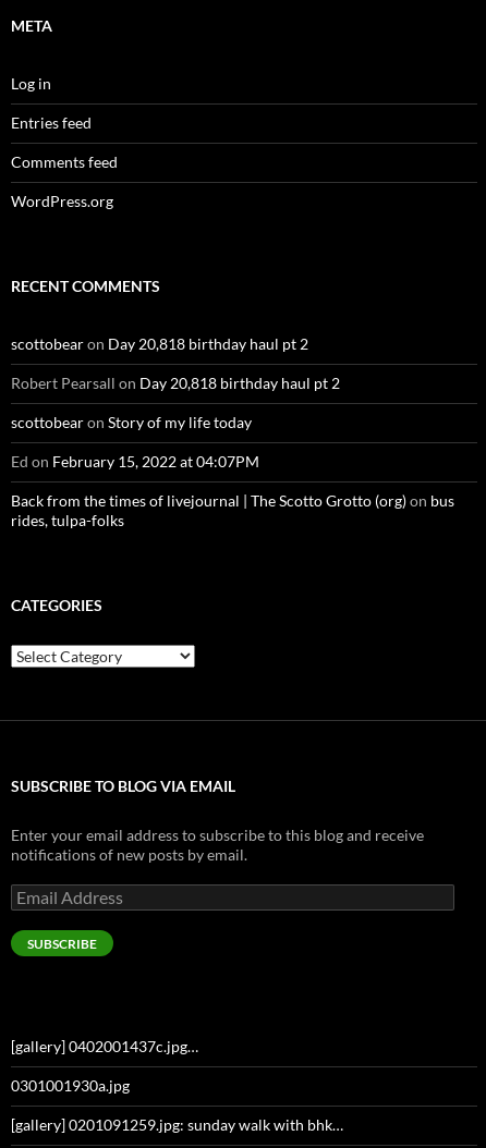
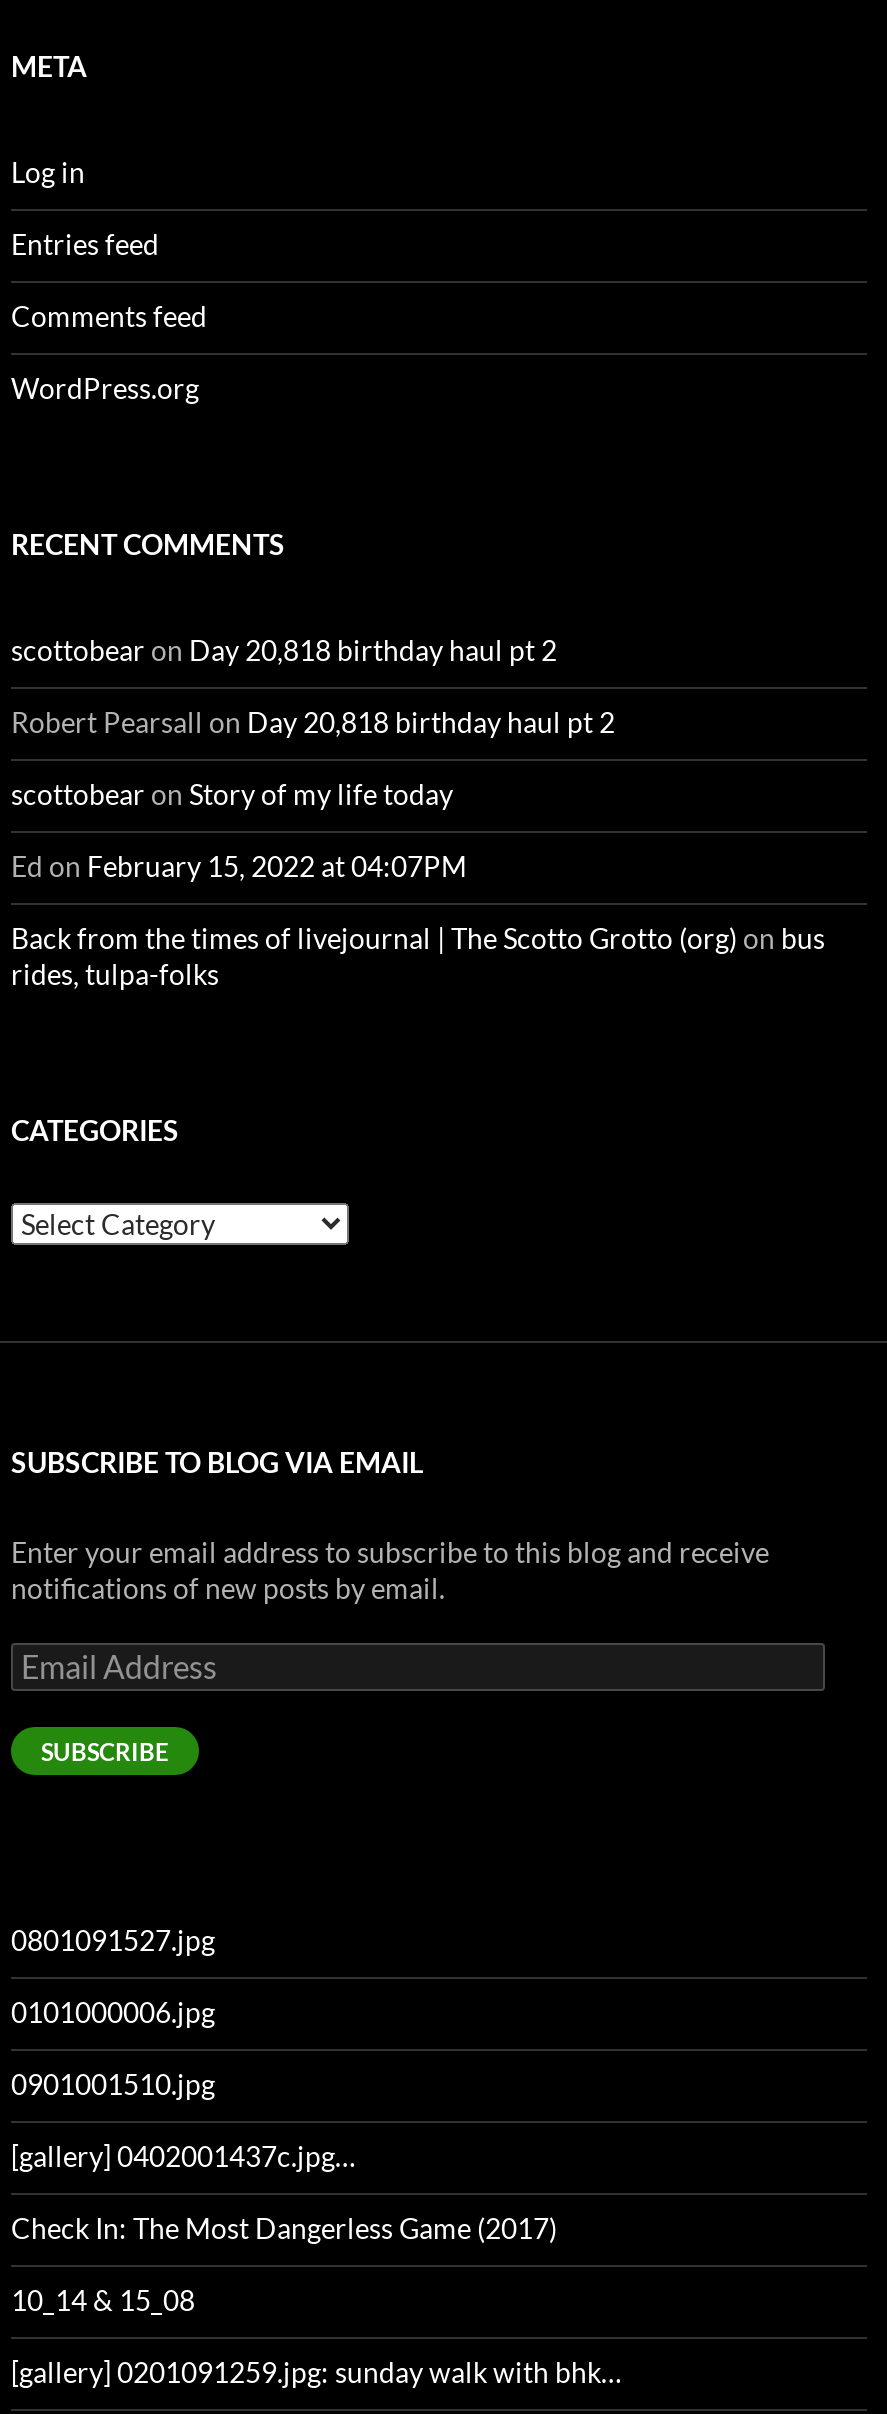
none -> [11,1922,215,2100] 0801091527.jpg | 0101000006.jpg | 0901001510.jpg
[11,1076,130,1094] 0301001930a.jpg -> [11,2210,557,2316] Check In: The Most Dangerless Game (2017) | 10_14 & 15_08

